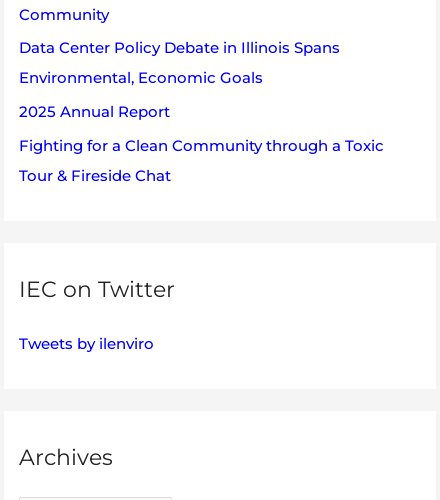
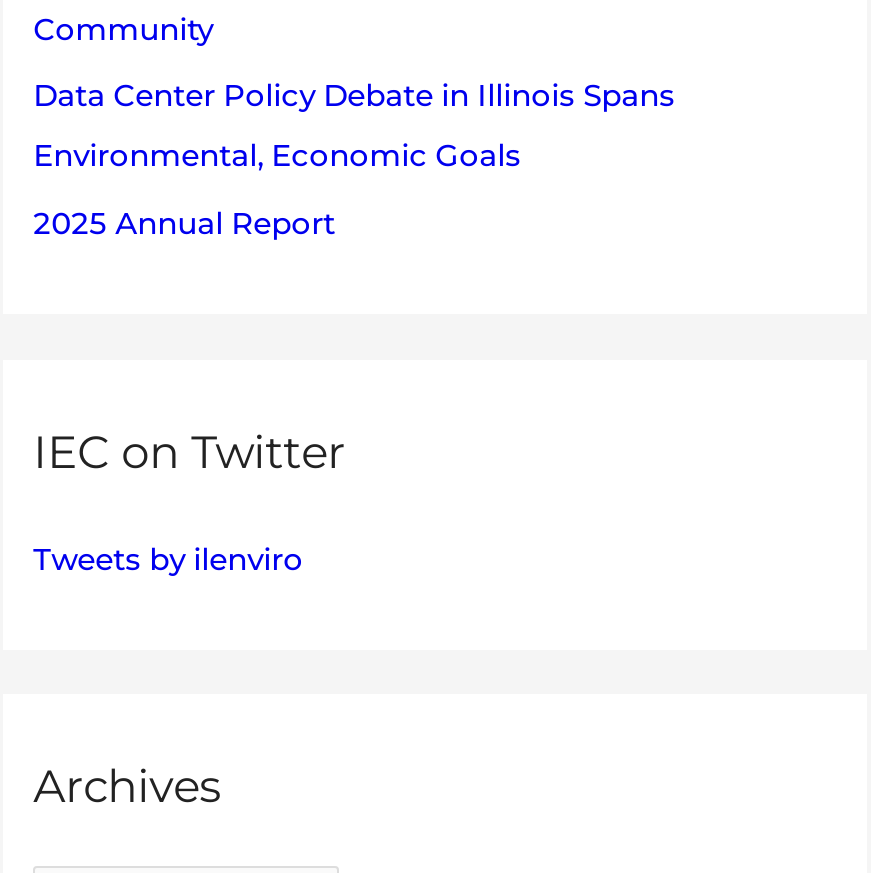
[19,136,384,185] Fighting for a Clean Community through a Toxic | Tour & Fireside Chat -> none

